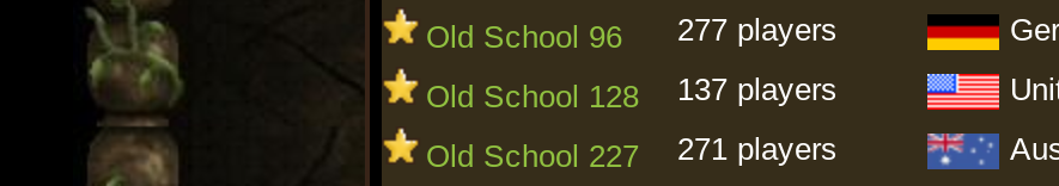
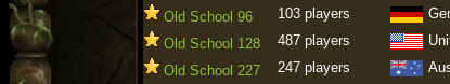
[426,12,838,55] Old School 96 277 players -> [163,5,350,25] Old School 96 103 players
[426,72,838,114] Old School 128 137 players -> [163,32,350,52] Old School 128 487 players
[426,131,838,174] Old School 227 271 players -> [163,59,350,79] Old School 227 247 players

